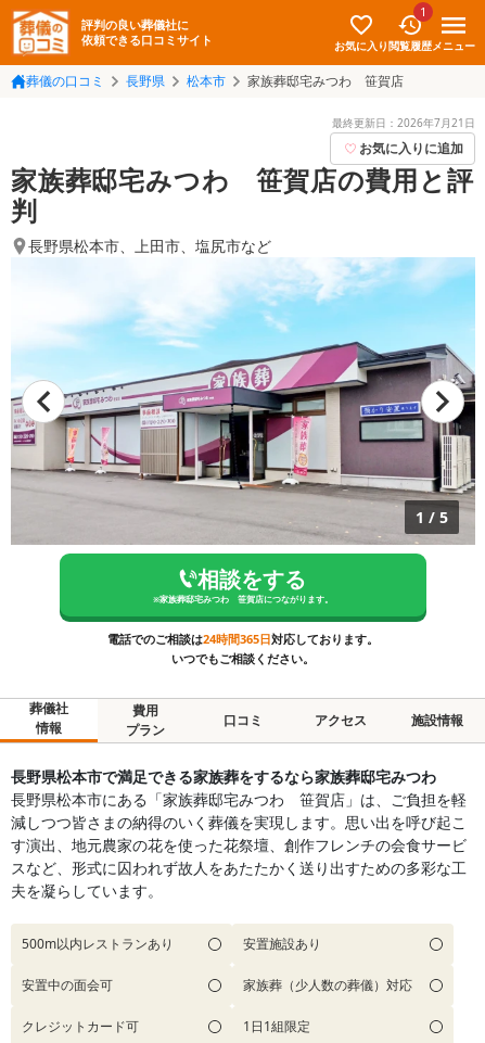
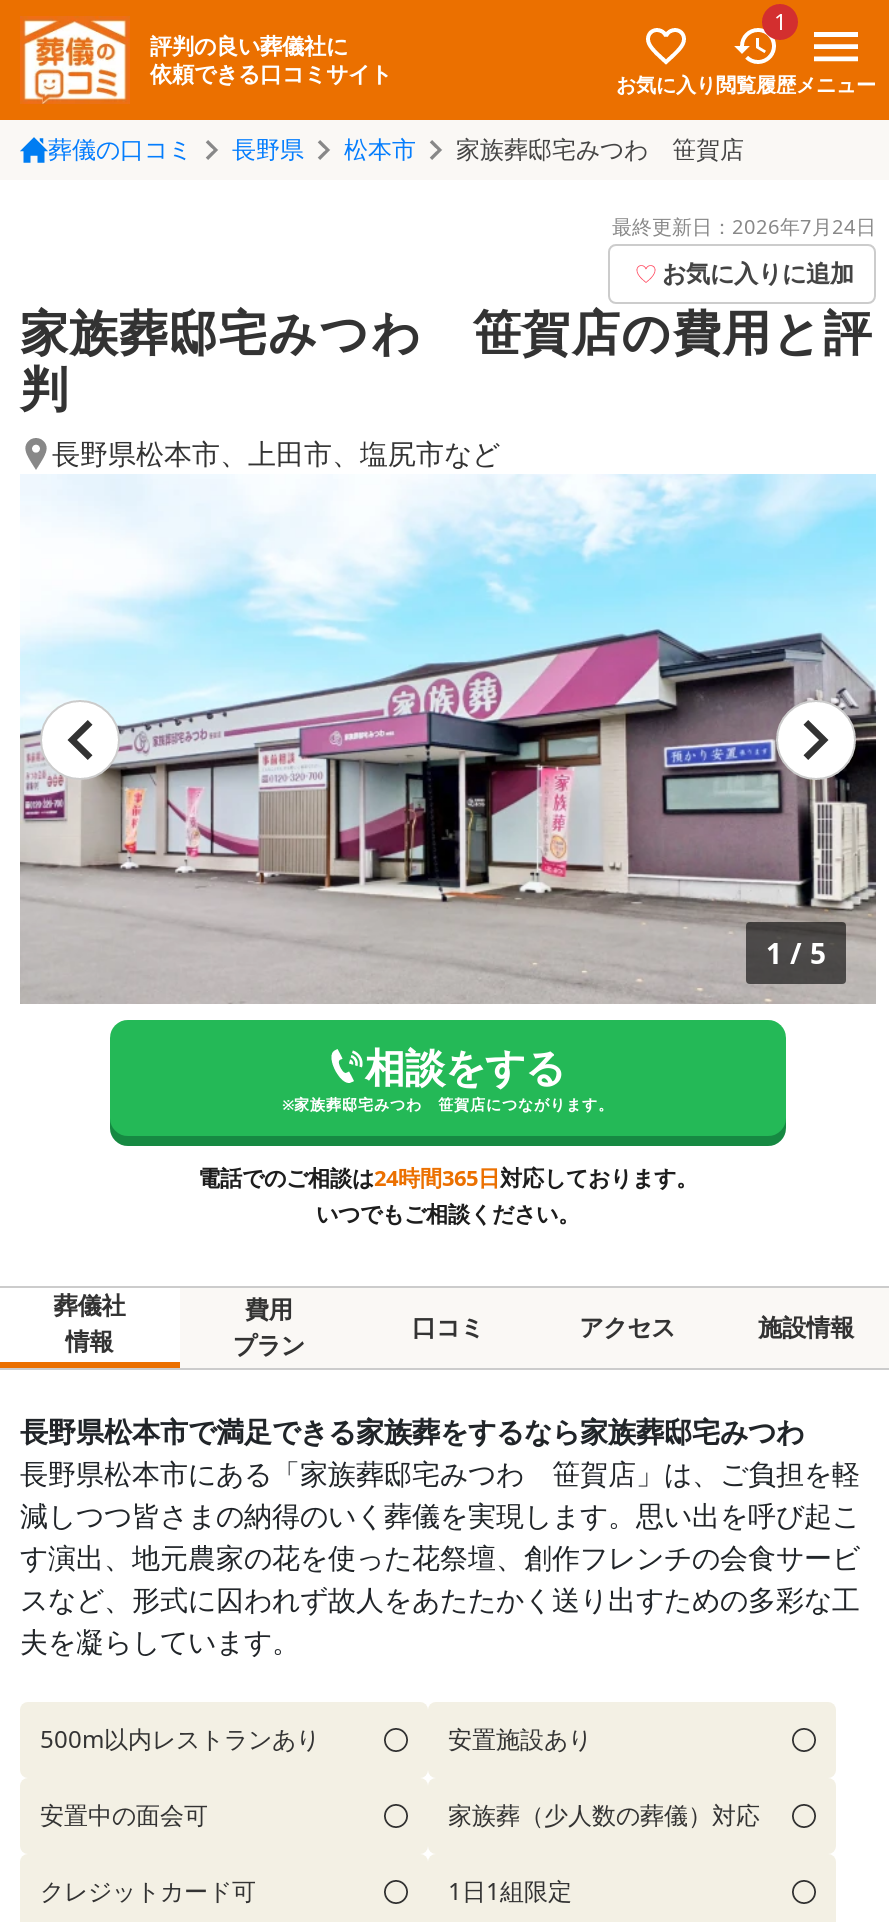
[332,115,475,130] 最終更新日：2026年7月21日 -> [612,212,876,240] 最終更新日：2026年7月24日

